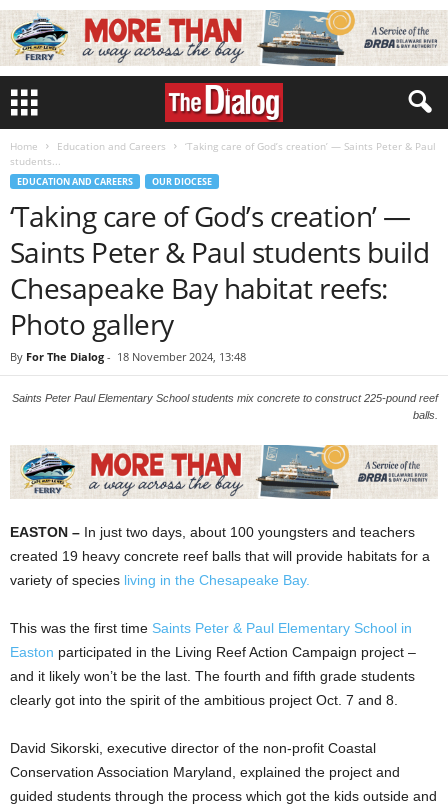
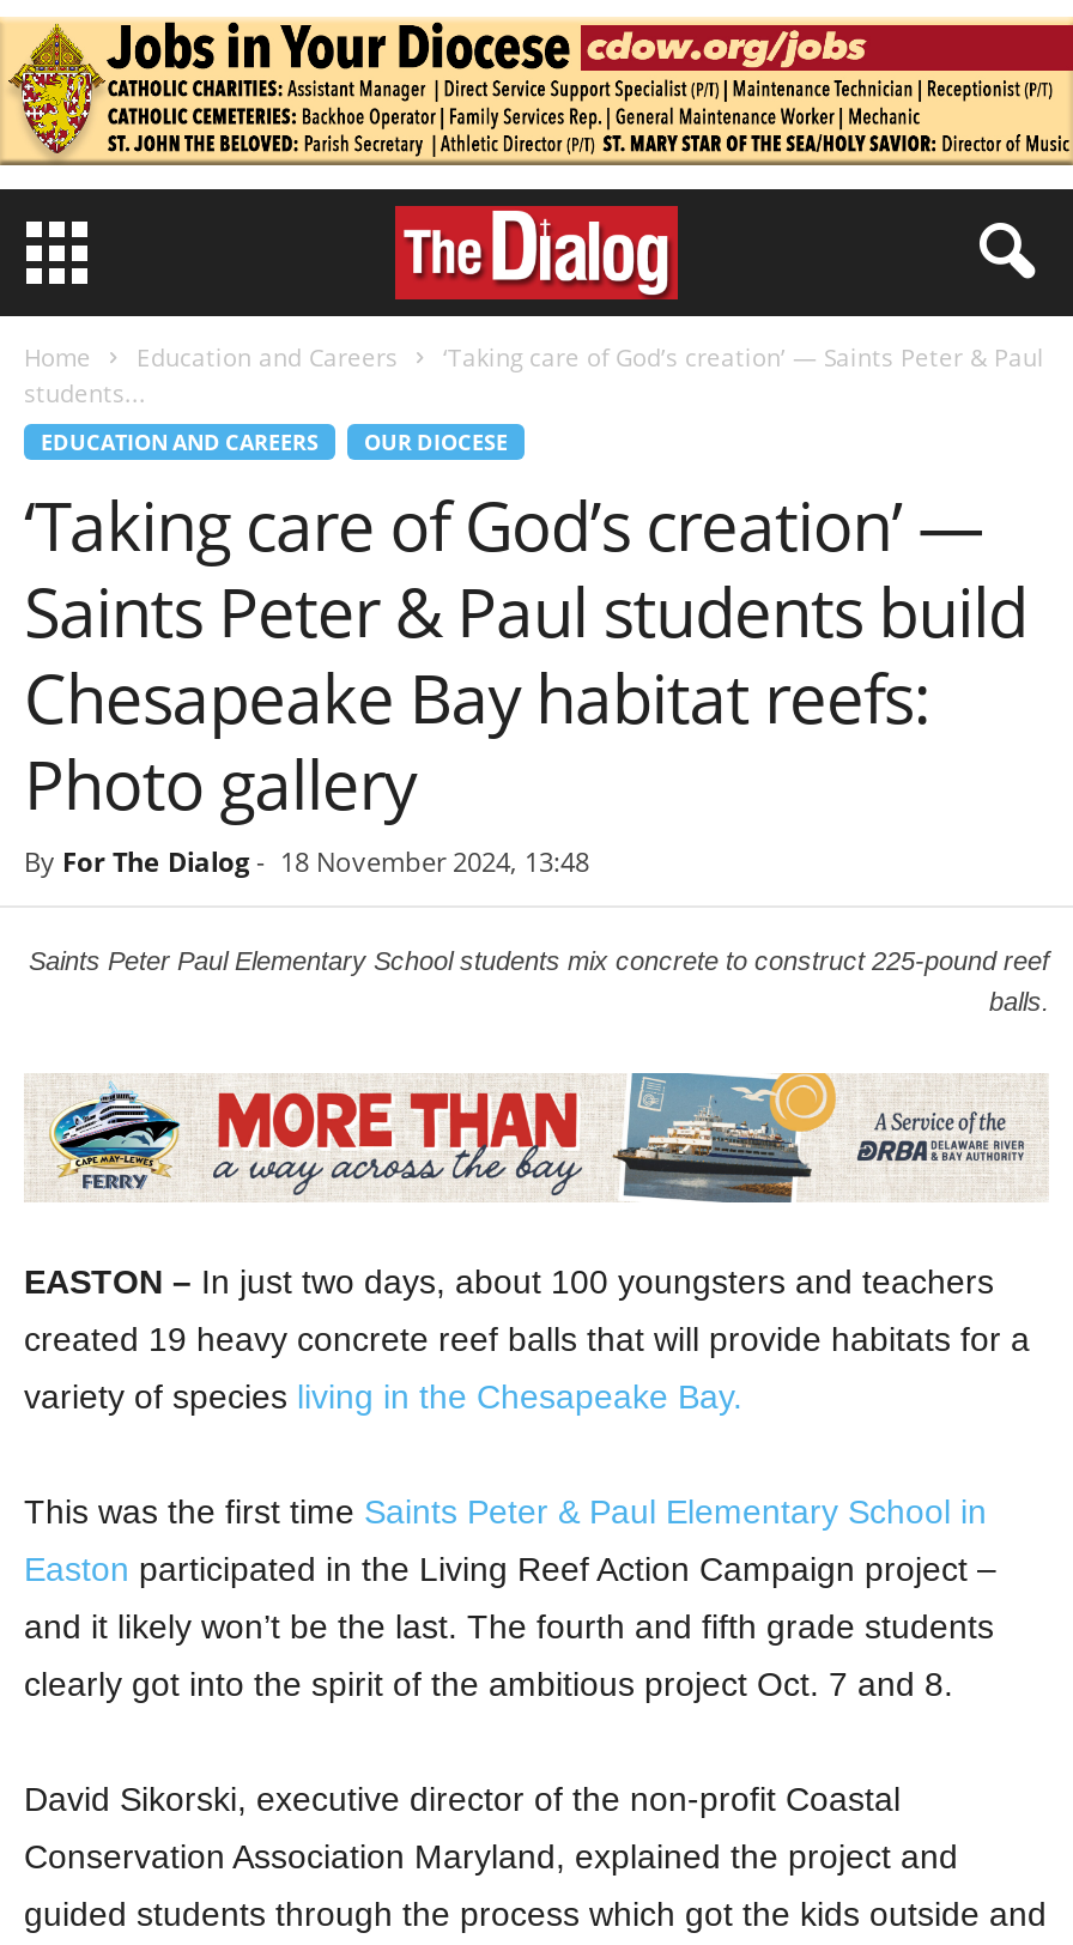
[3,9,445,66] [image] -> [7,17,1066,168] [image]

